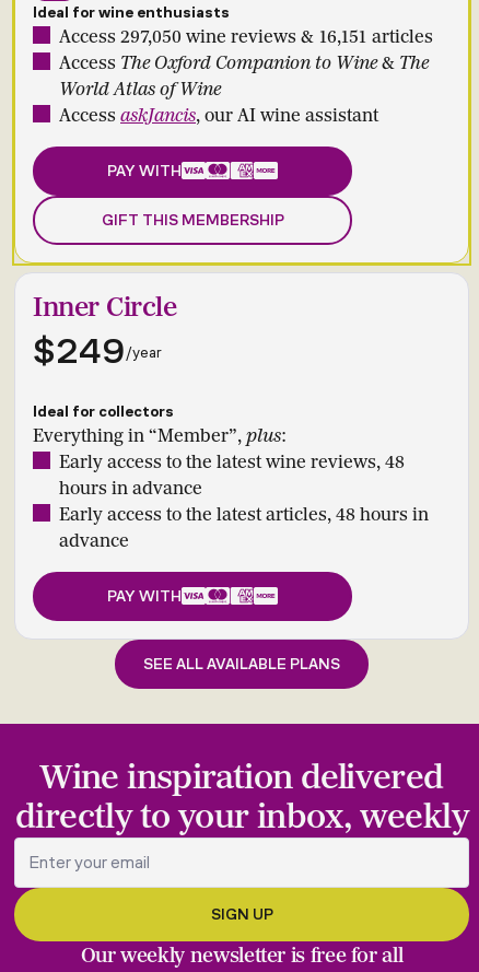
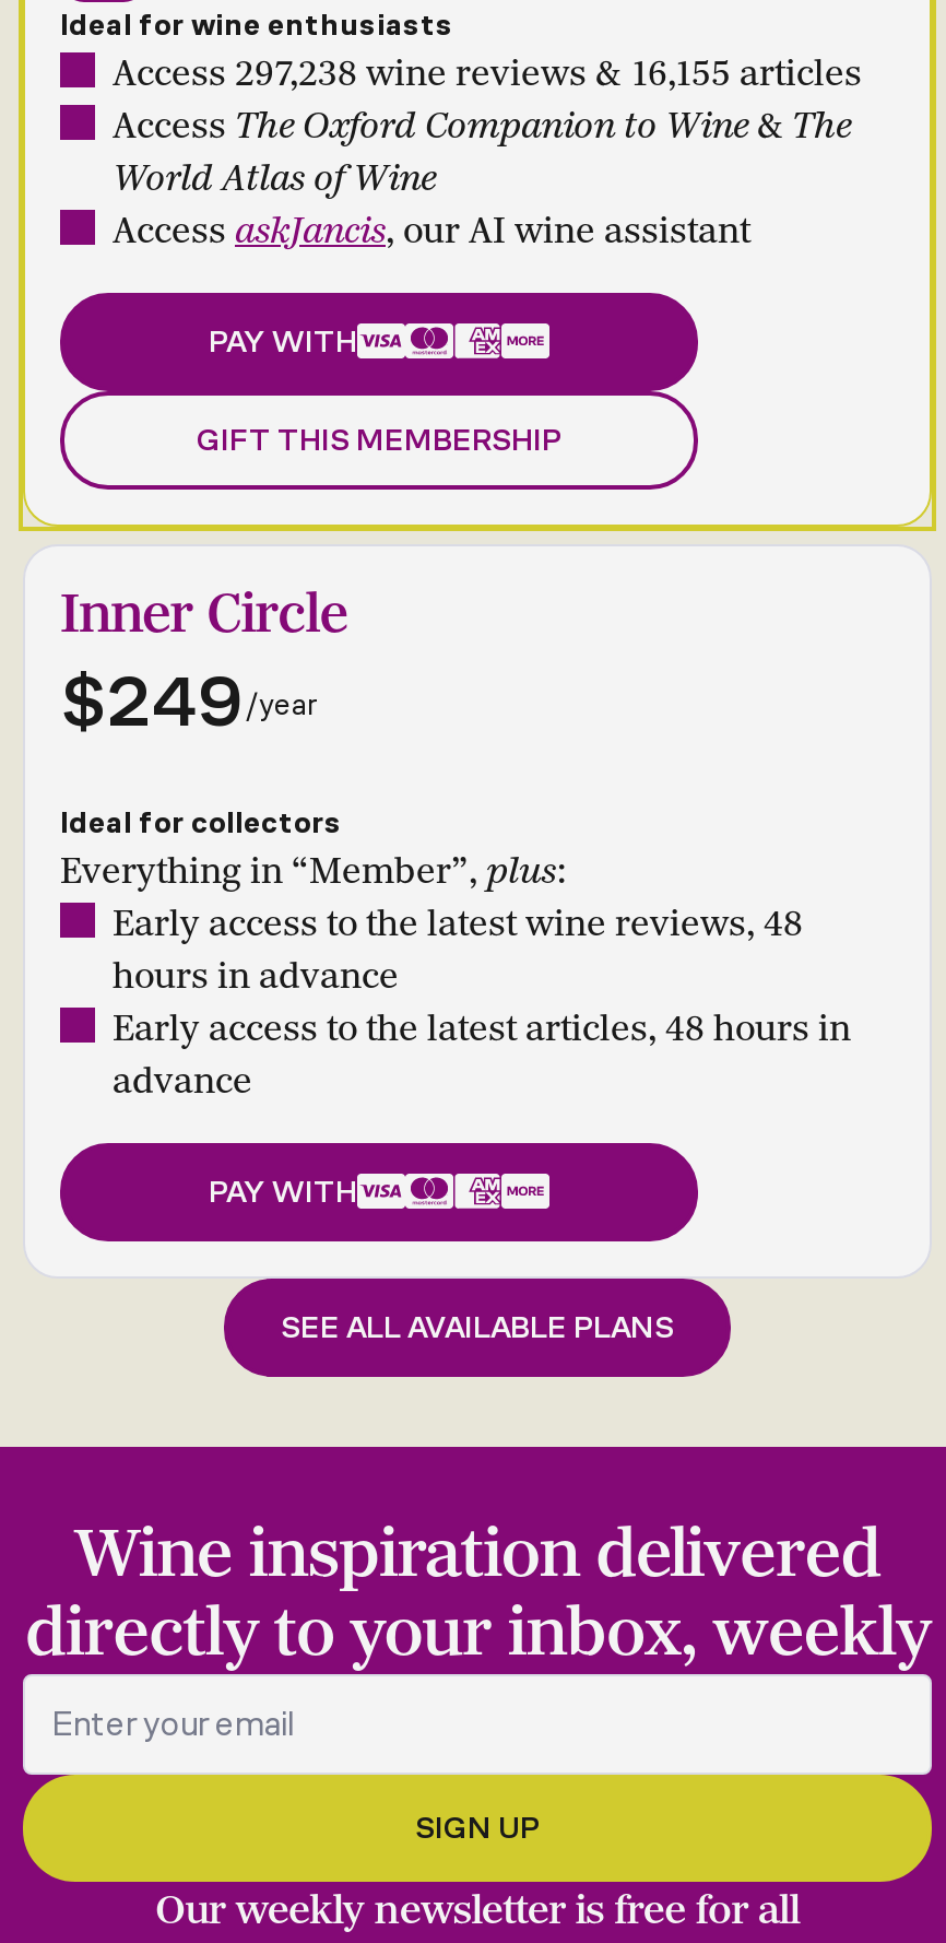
[59,25,433,48] Access 297,050 wine reviews & 16,151 articles -> [113,50,862,96] Access 297,238 wine reviews & 16,155 articles

